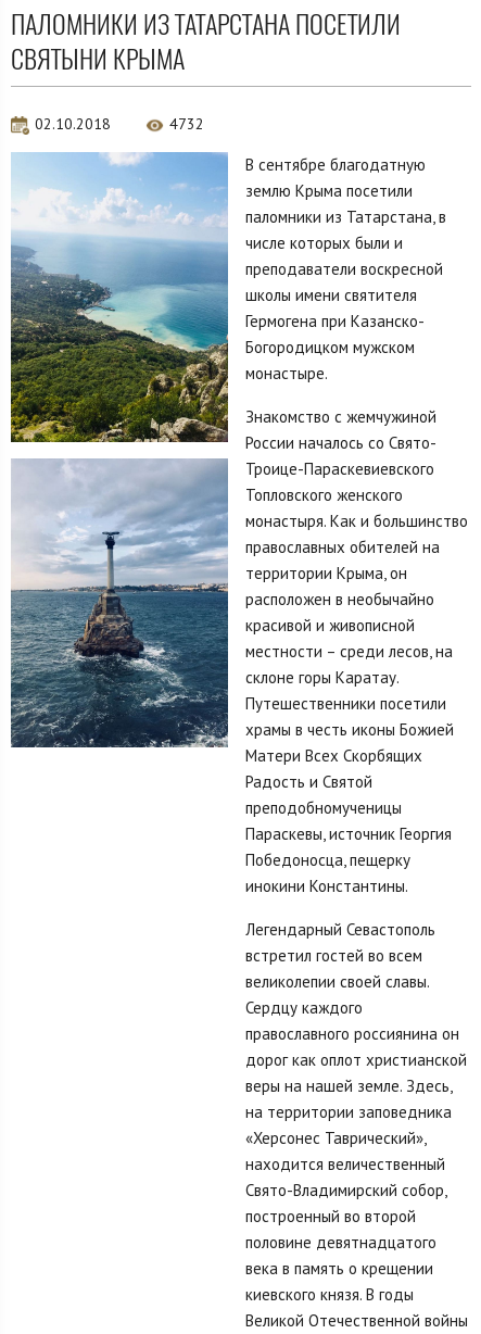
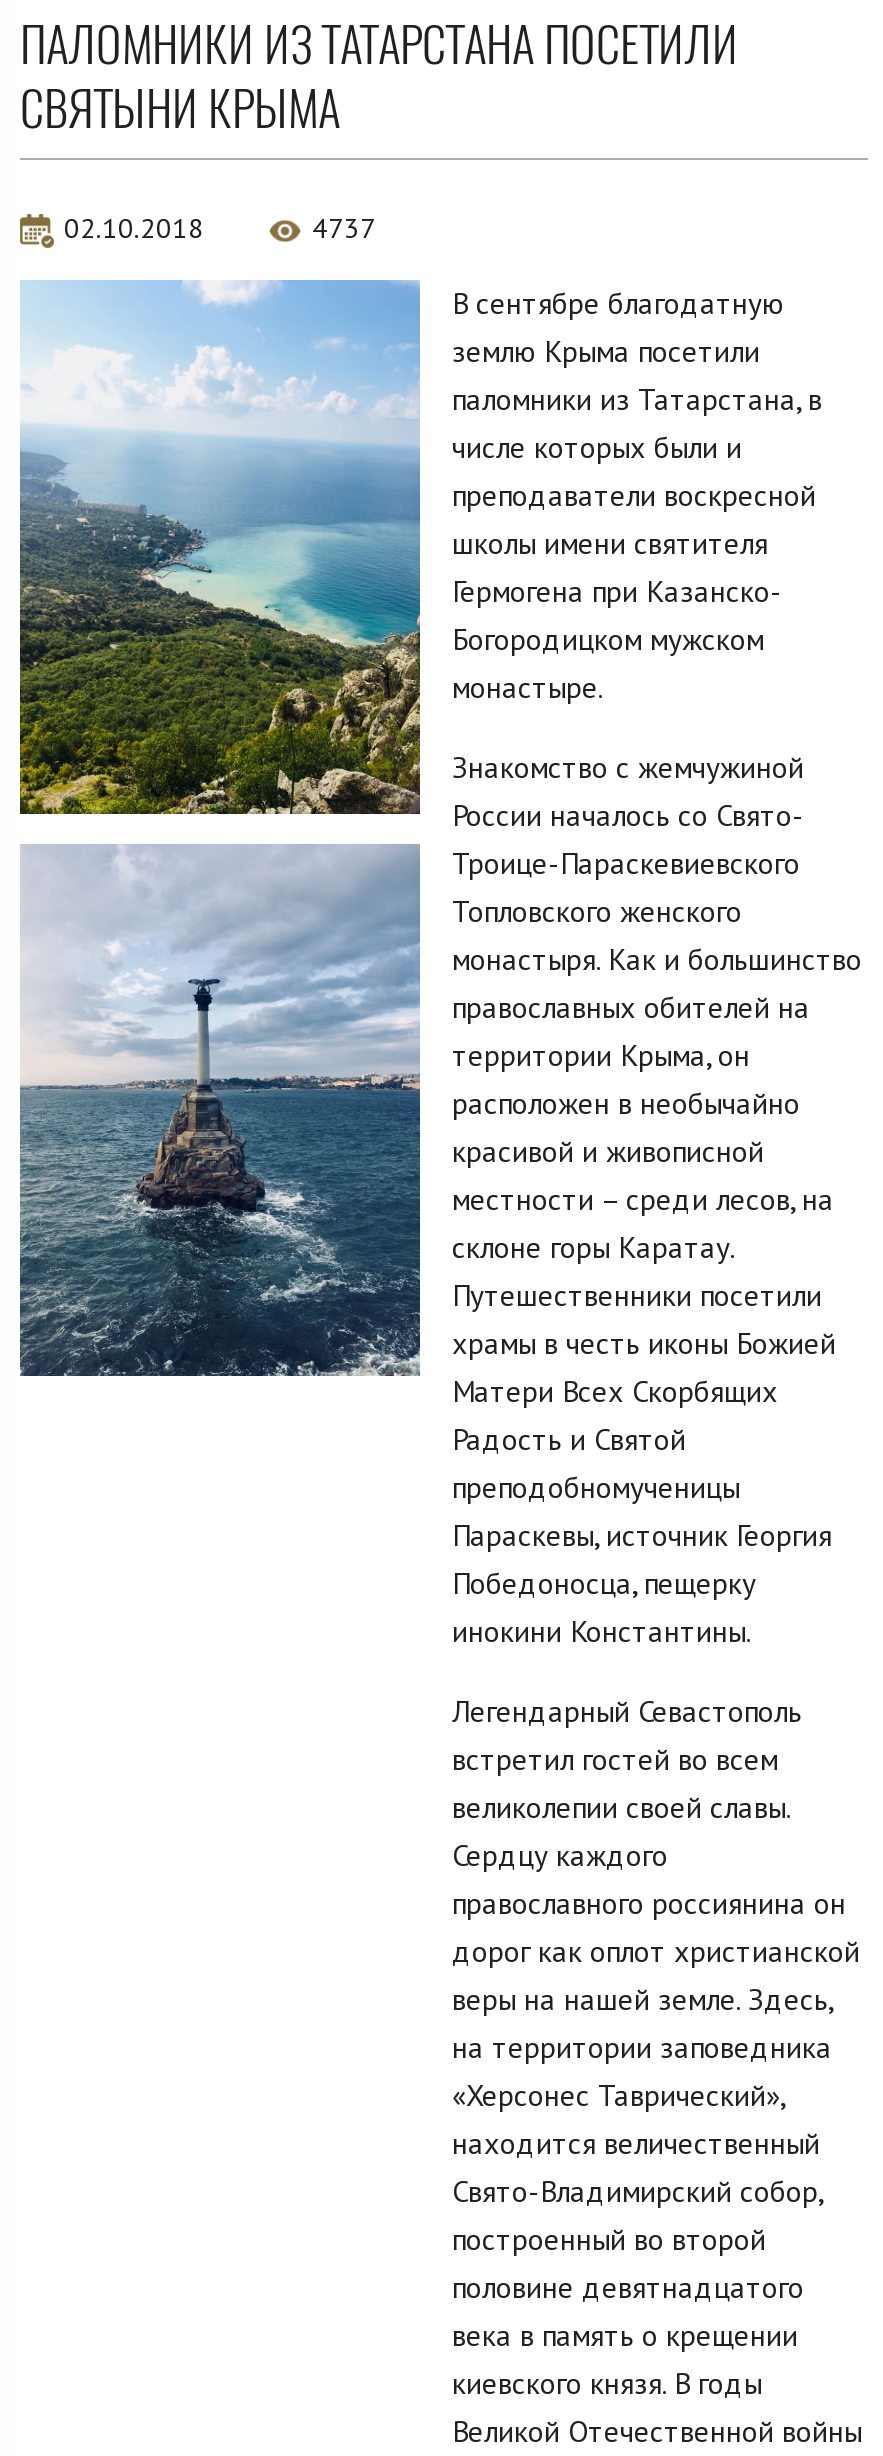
[169,114,204,134] 4732 -> [312,210,376,246] 4737

